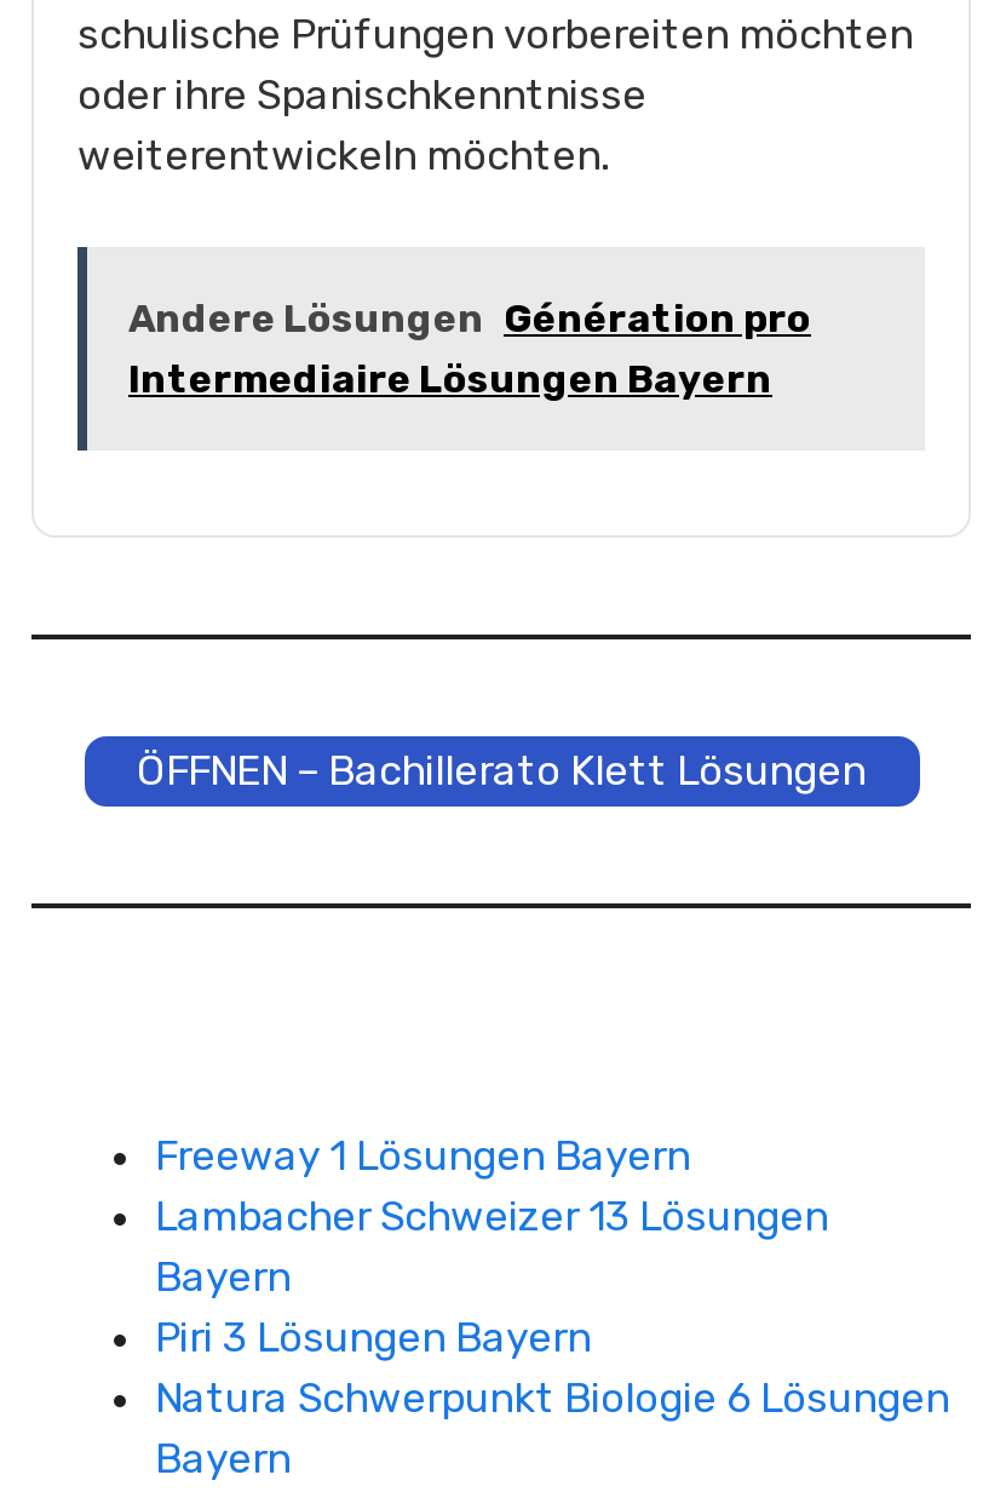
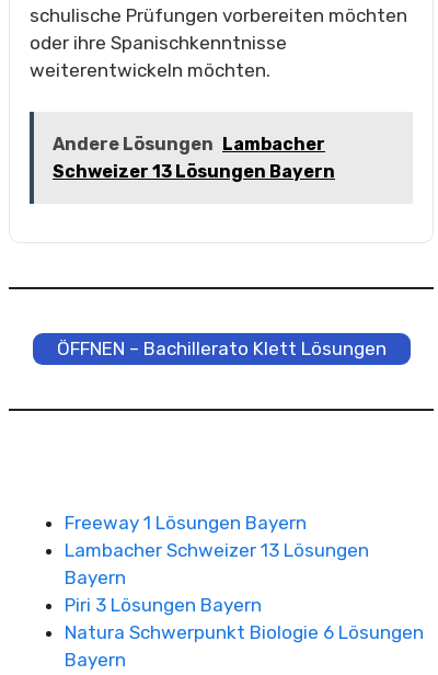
[128,295,811,402] Andere Lösungen Génération pro | Intermediaire Lösungen Bayern -> [53,134,335,182] Andere Lösungen Lambacher | Schweizer 13 Lösungen Bayern

